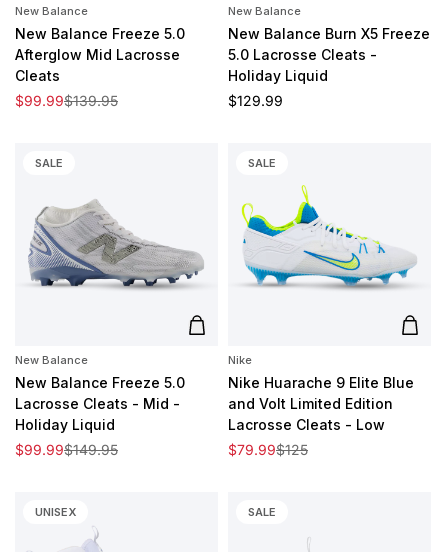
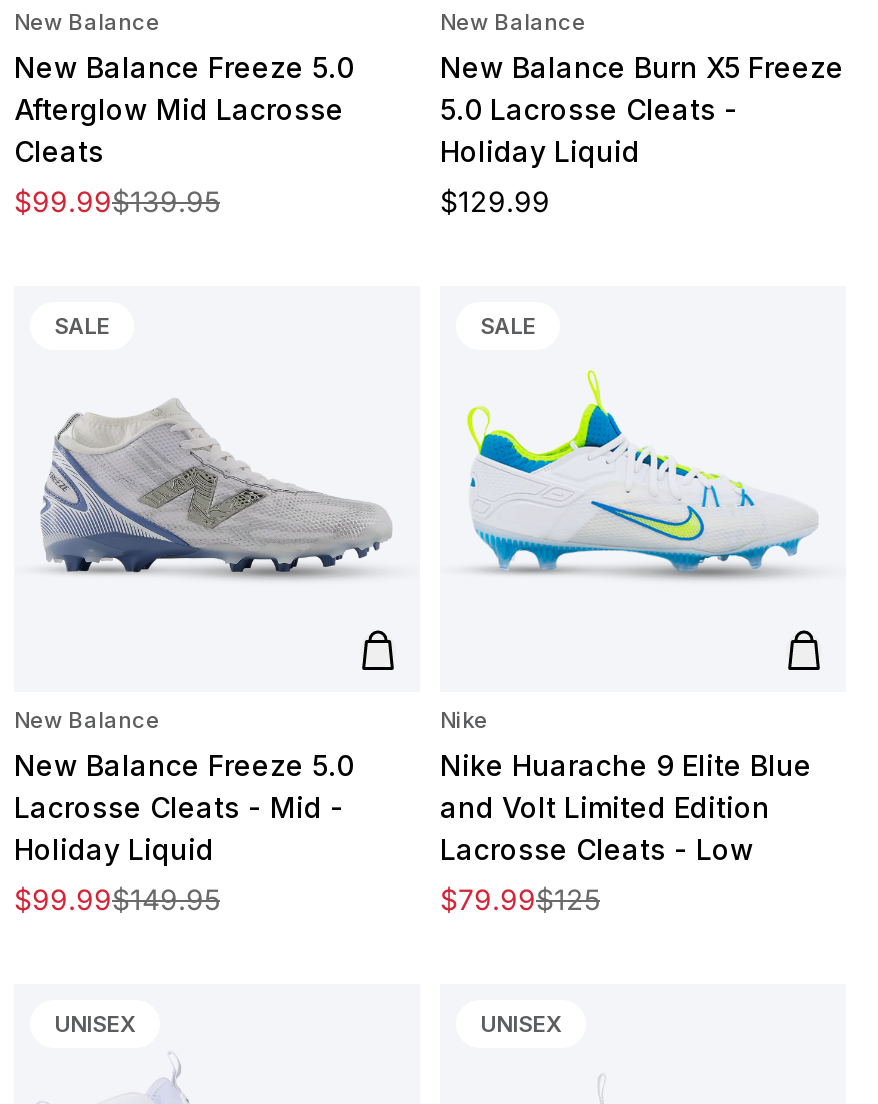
[248,505,276,519] SALE -> [480,1010,562,1038] UNISEX

